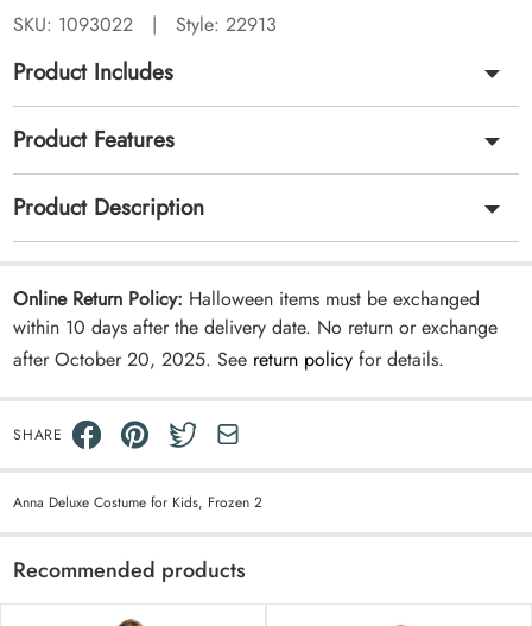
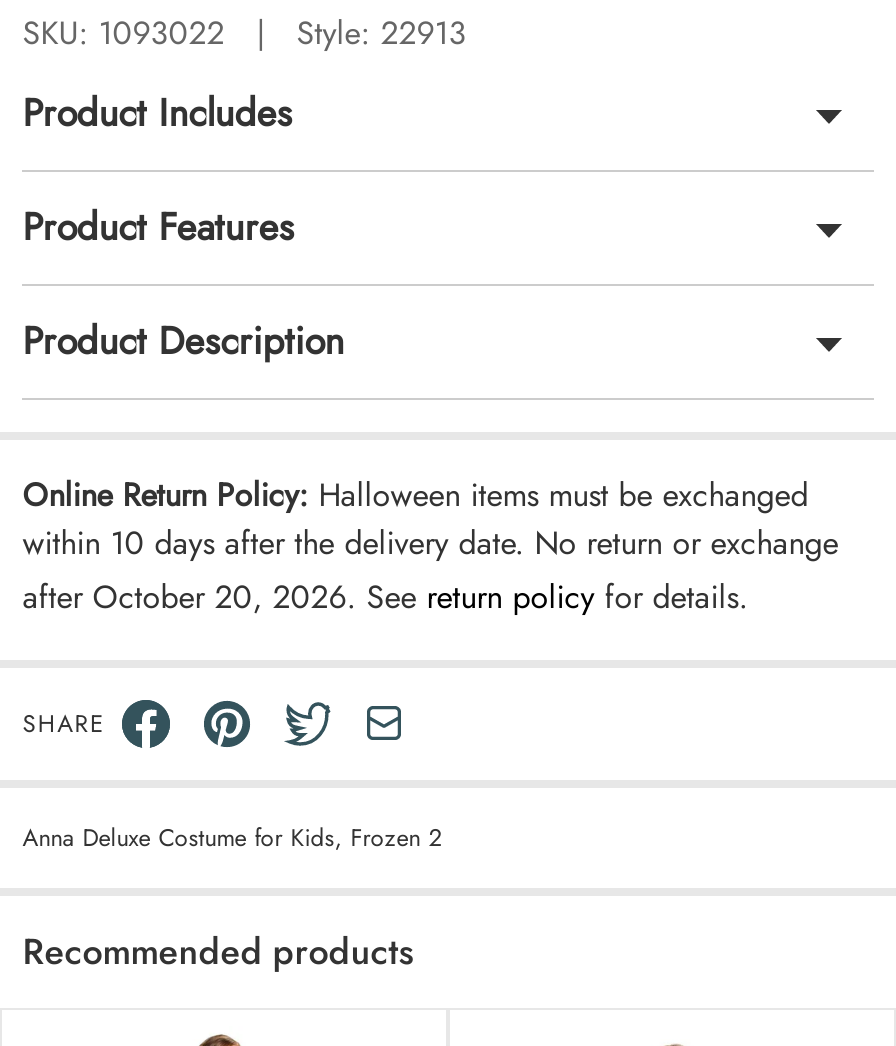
[13,345,444,372] after October 20, 2025. See return policy for details. -> [22,573,748,619] after October 20, 2026. See return policy for details.

